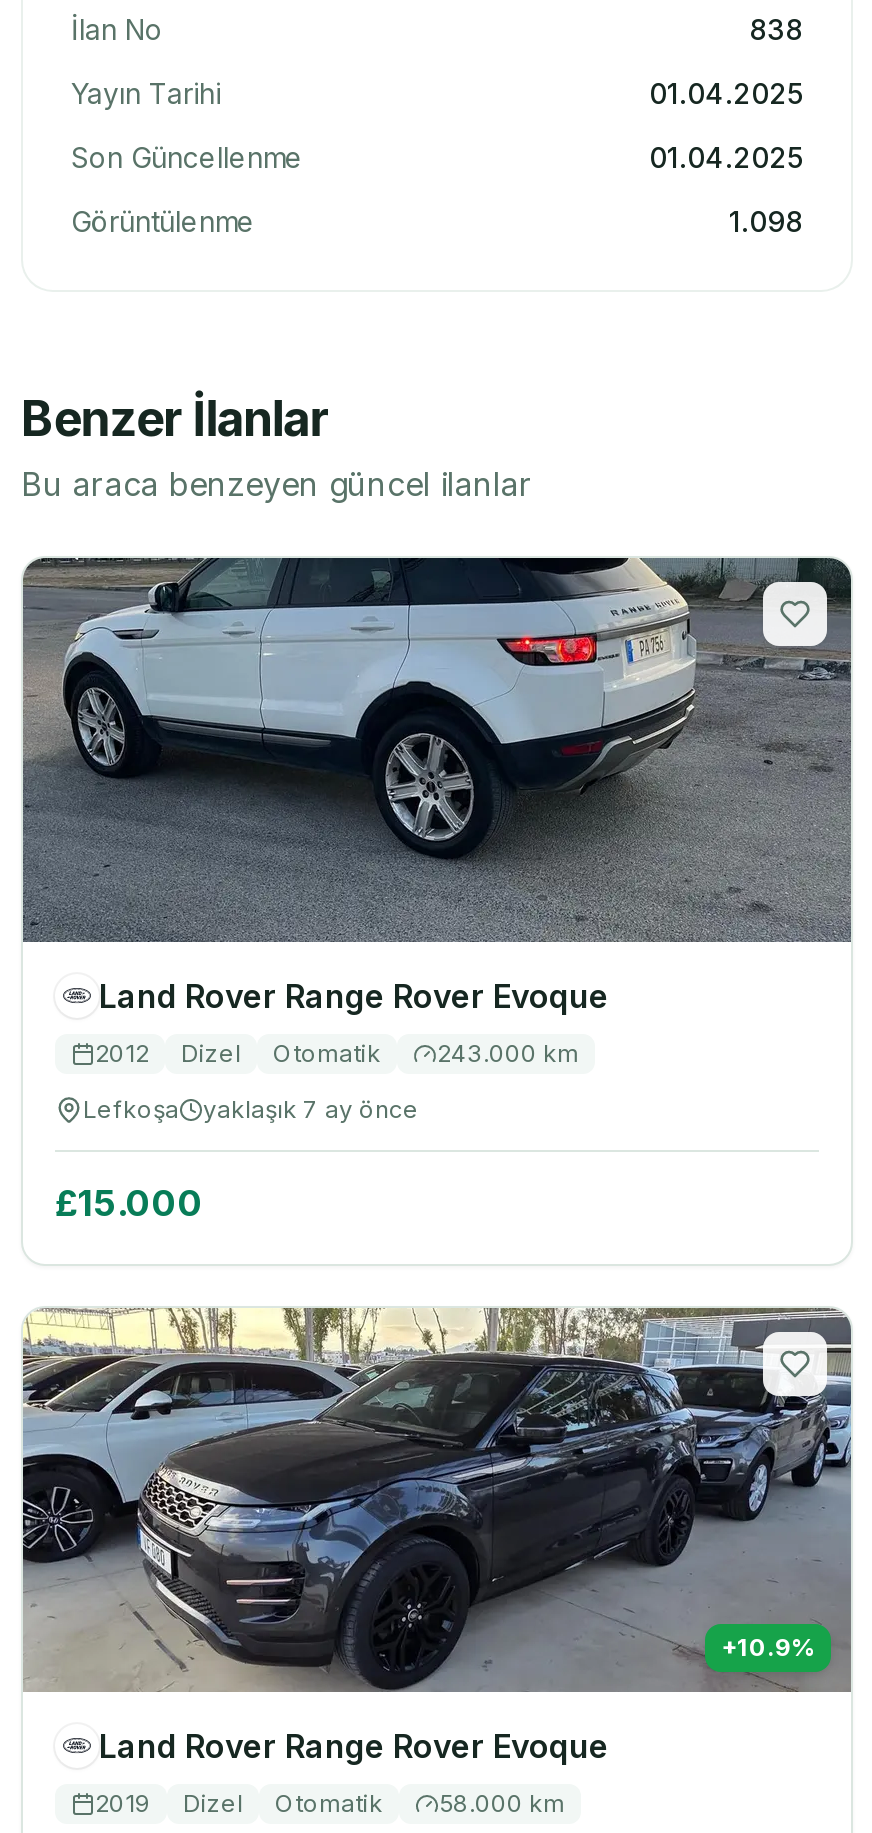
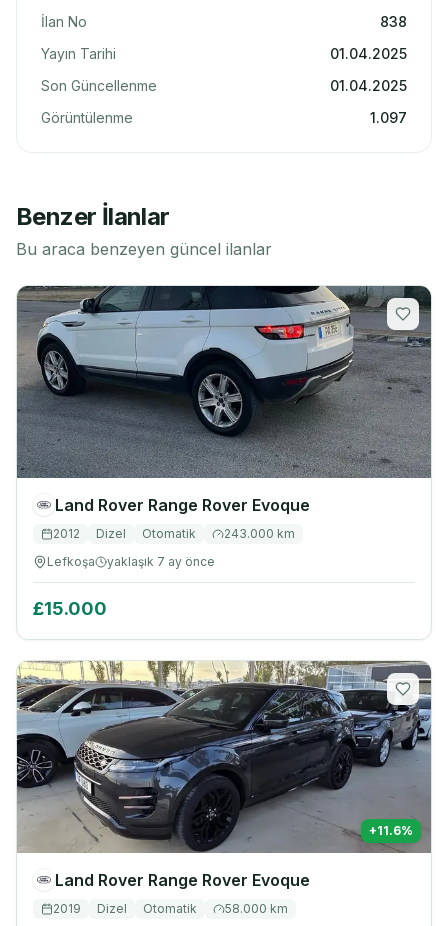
[729,204,803,238] 1.098 -> [370,109,407,126] 1.097
[721,1632,815,1662] +10.9% -> [369,823,413,838] +11.6%

